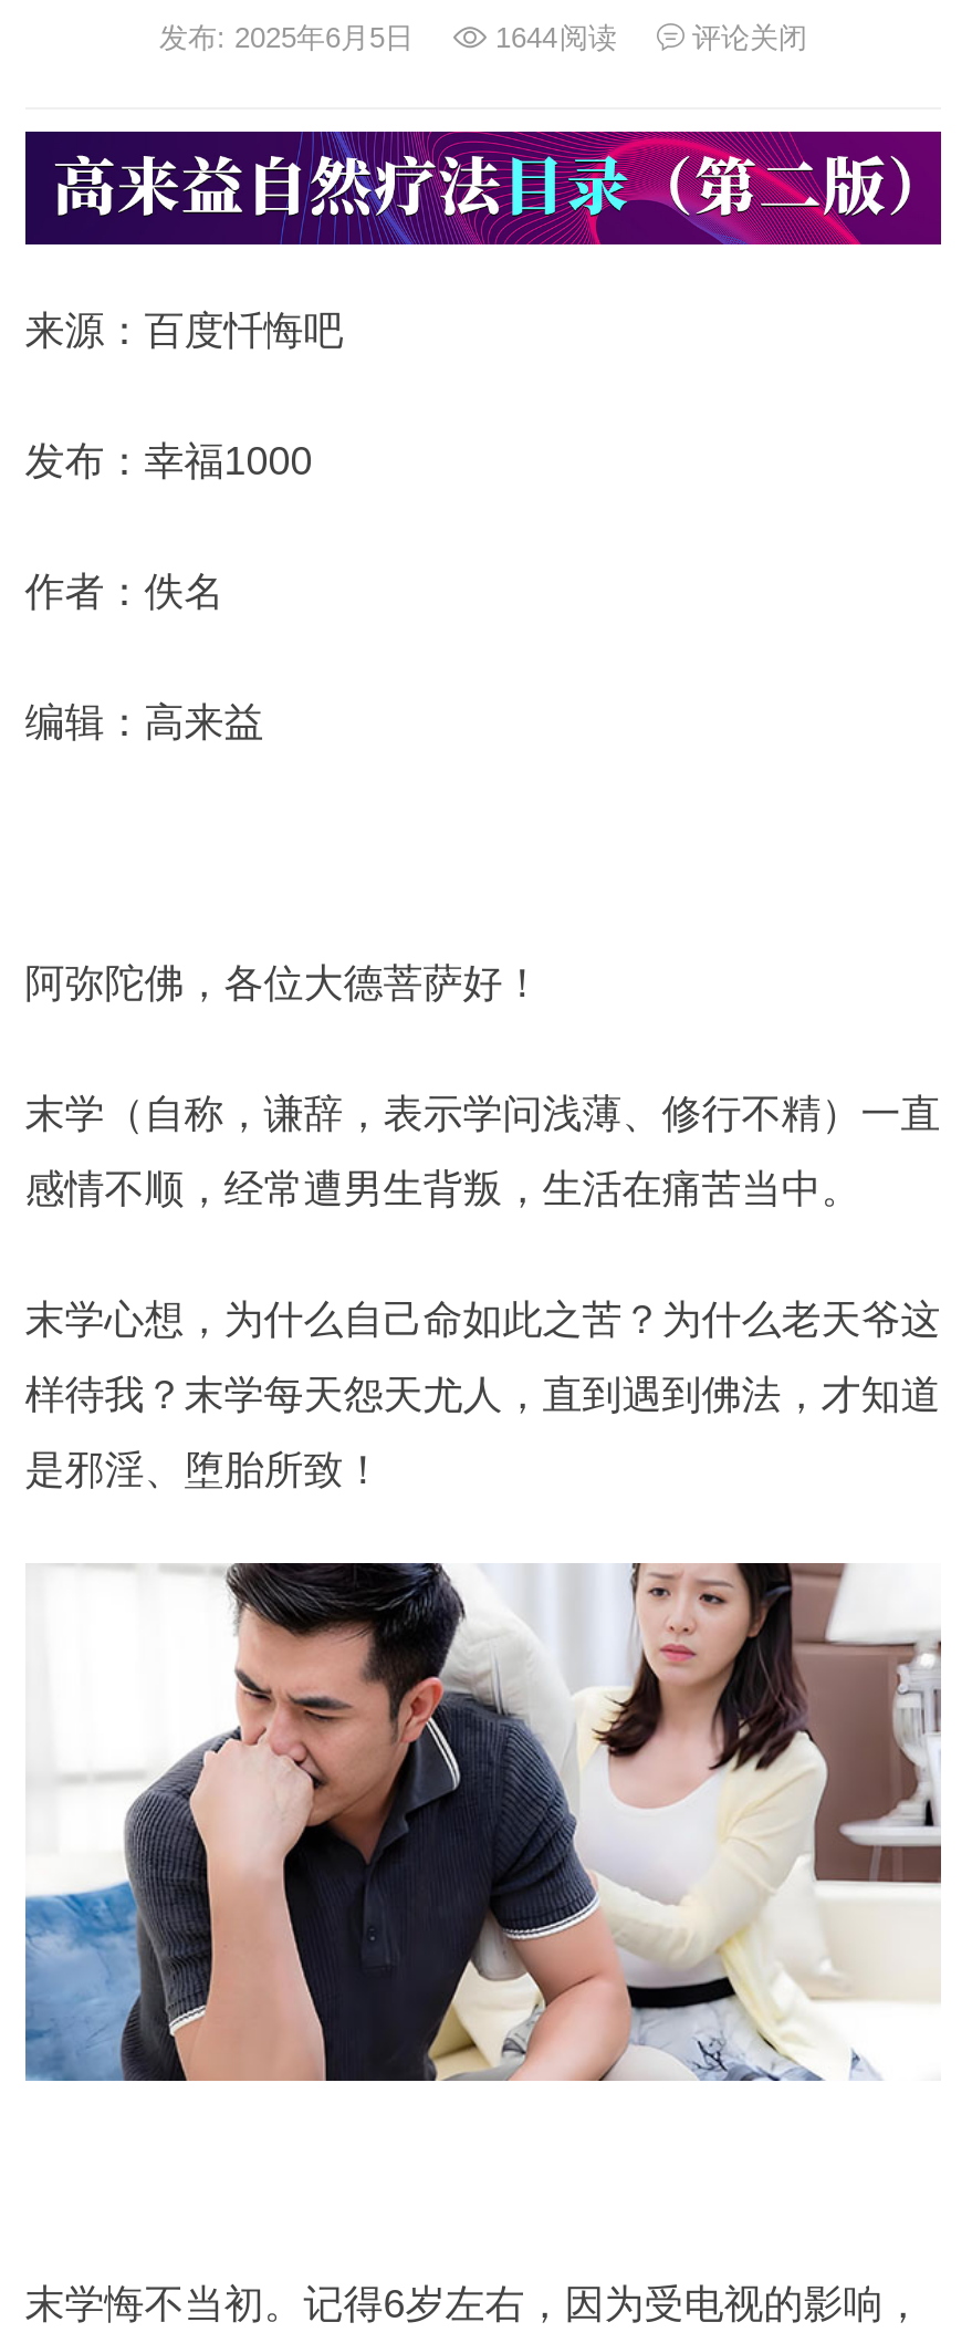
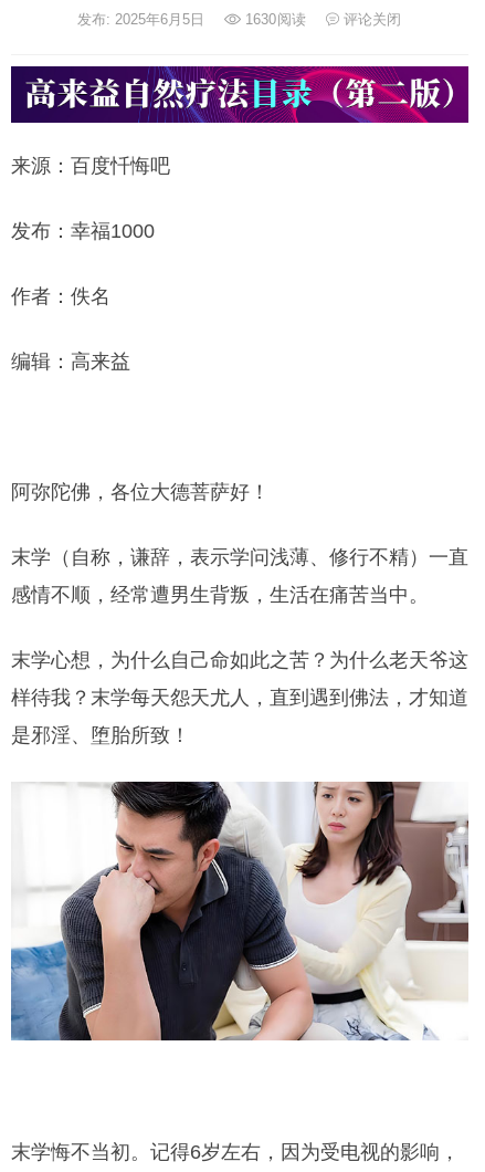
[159,21,807,54] 发布: 2025年6月5日 1644阅读 评论关闭 -> [78,11,402,28] 发布: 2025年6月5日 1630阅读 评论关闭

